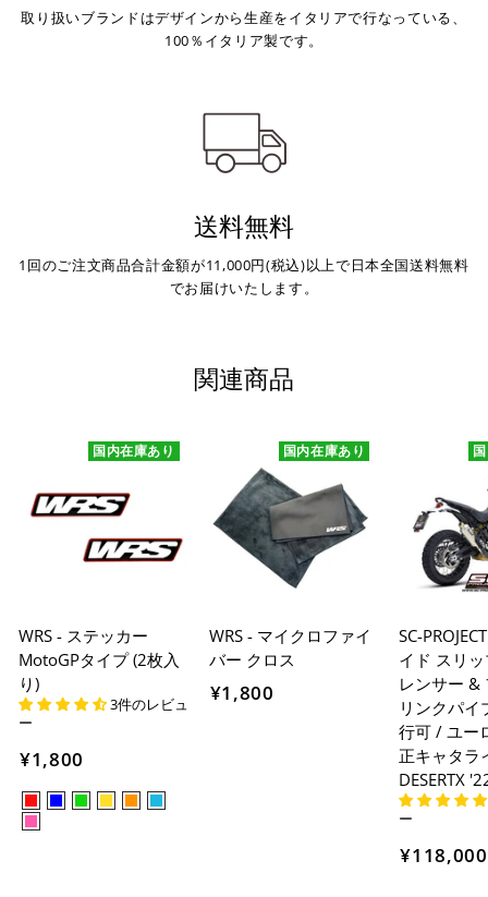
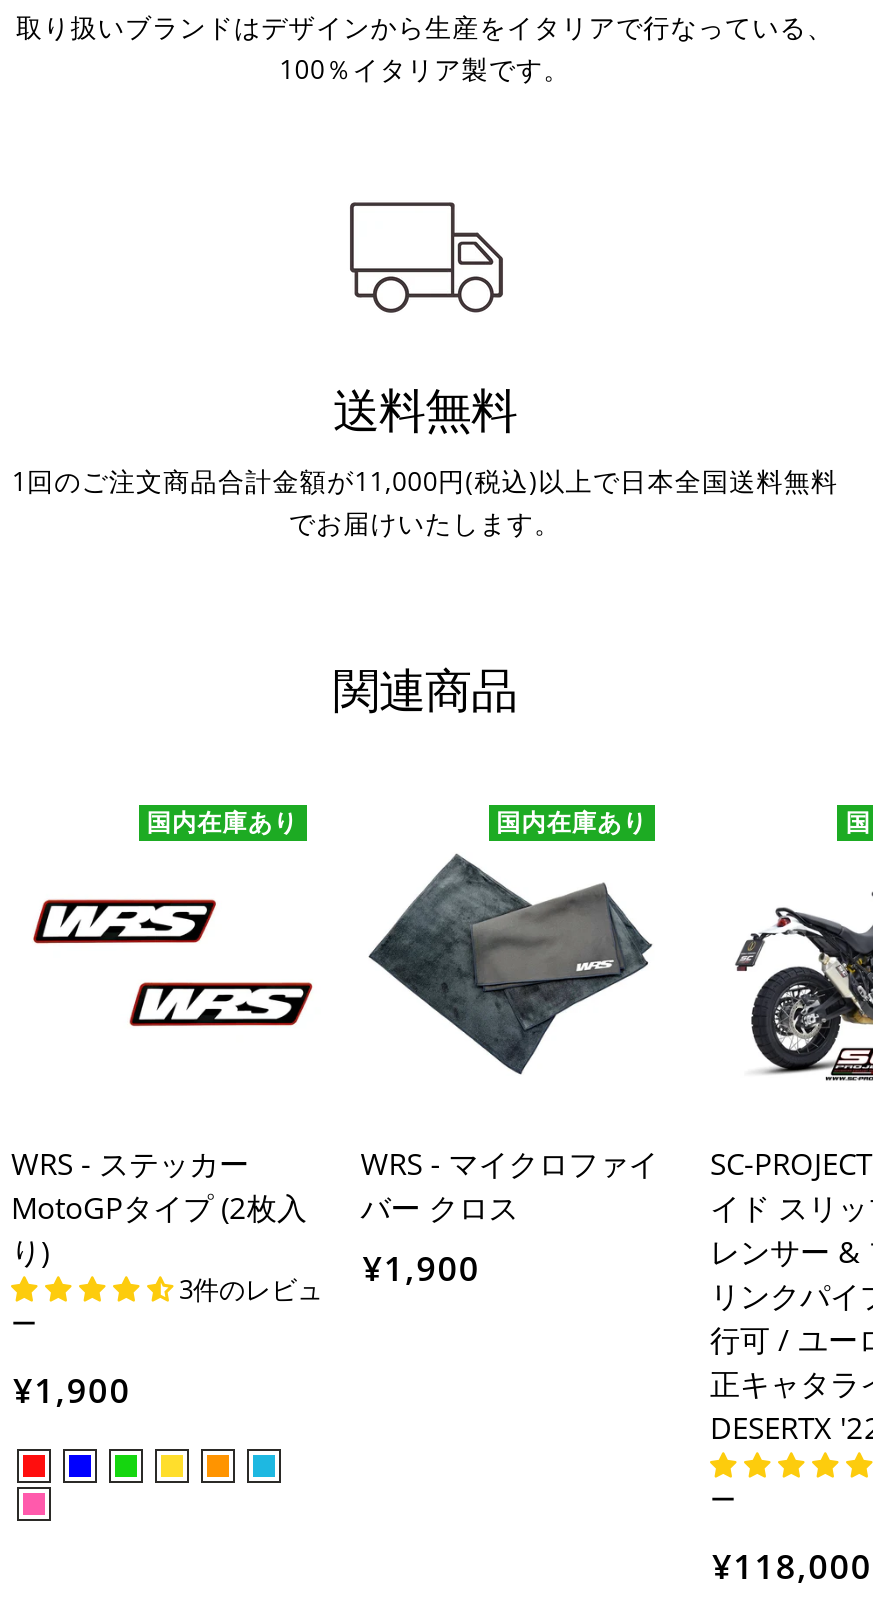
[110,681,274,714] 3件のレビュ ¥1,800 -> [179,1244,480,1306] 3件のレビュ ¥1,900
[20,747,84,772] ¥1,800 -> [13,1366,131,1412] ¥1,900

